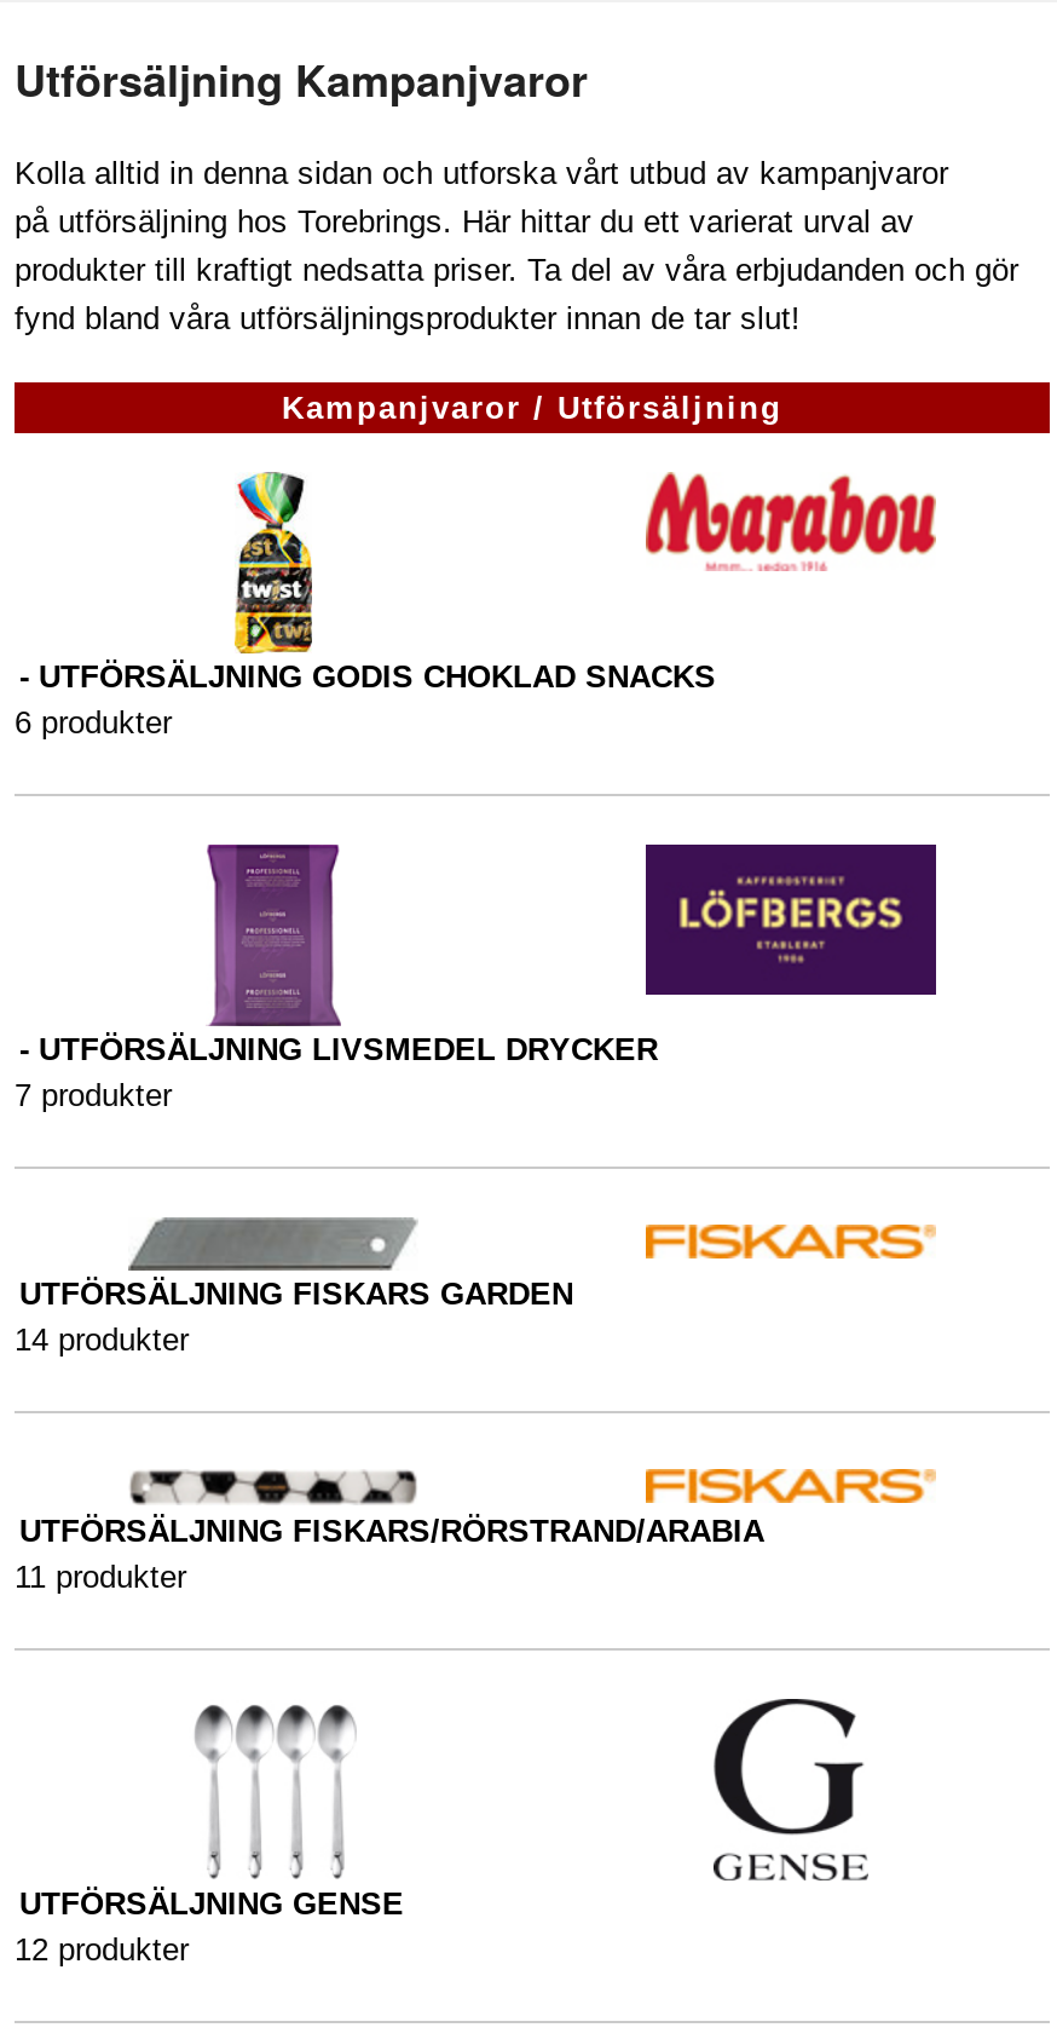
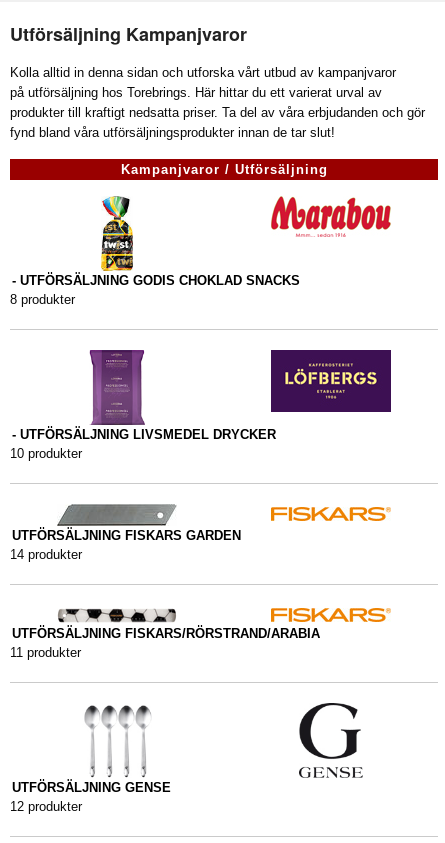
[15,703,172,740] 6 produkter -> [10,292,75,307] 8 produkter
[15,1076,172,1112] 7 produkter -> [10,446,82,461] 10 produkter

